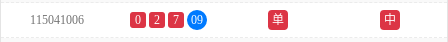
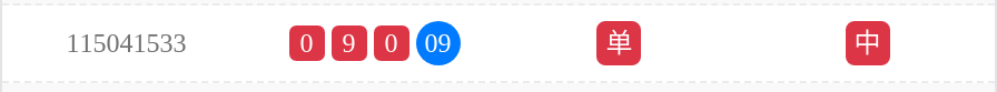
[30,13,84,27] 115041006 -> [66,28,186,59] 115041533
[154,13,160,27] 2 -> [342,28,356,59] 9
[173,13,179,27] 7 -> [385,28,398,59] 0

